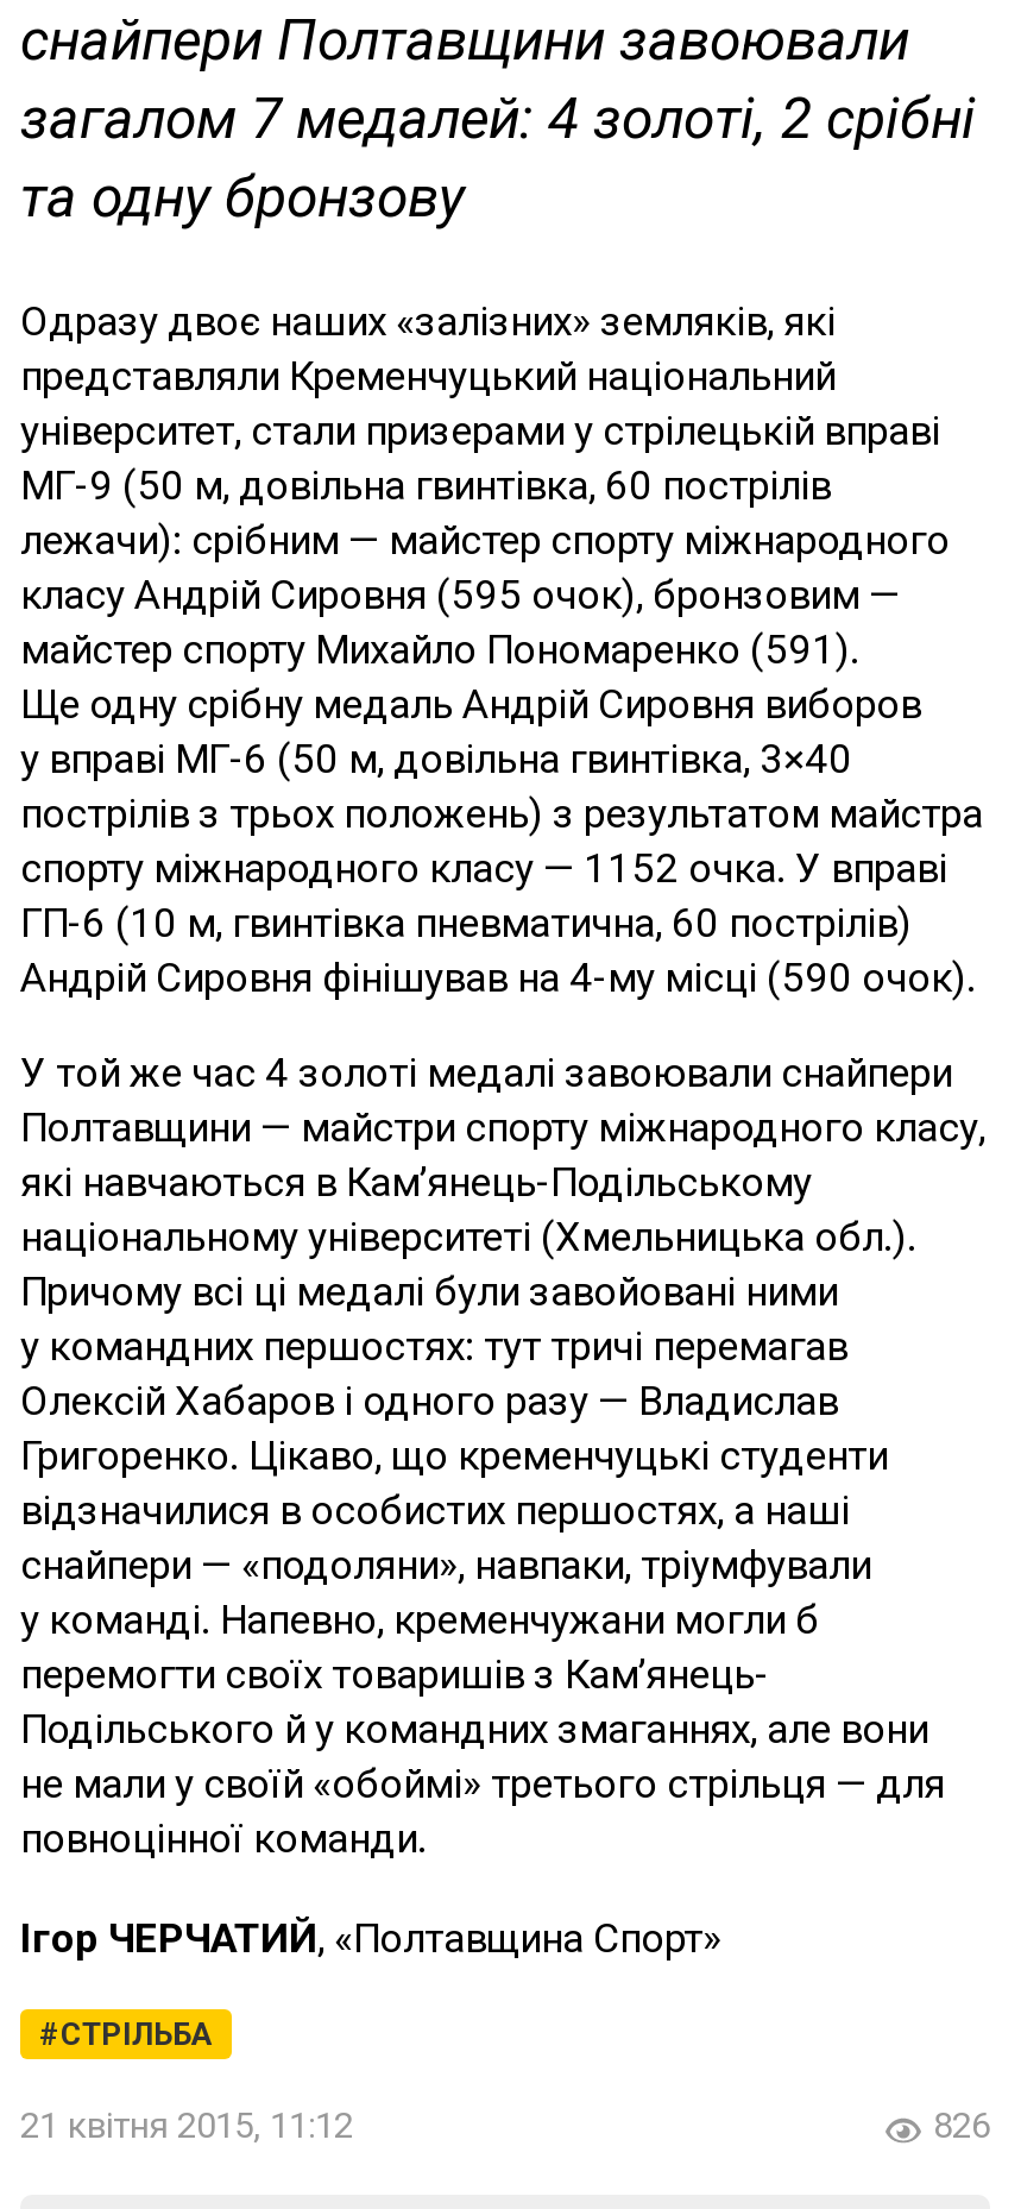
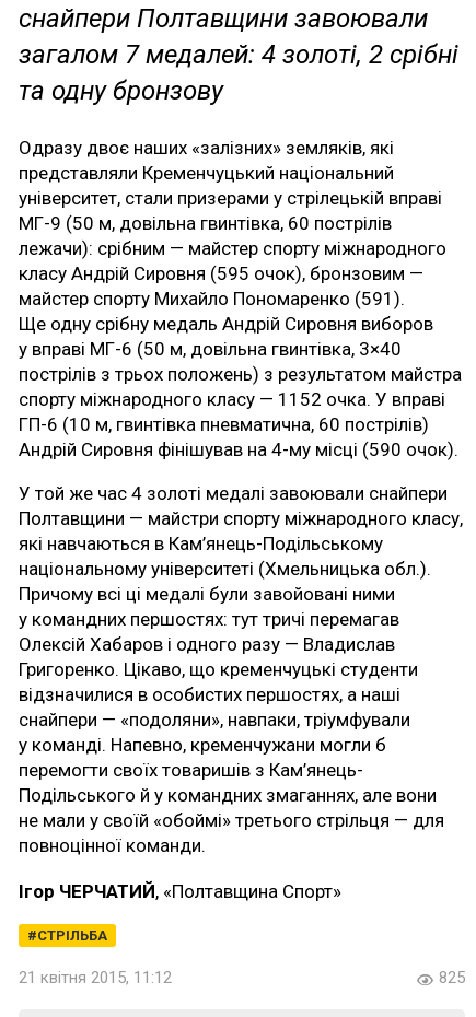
[933,2104,990,2147] 826 -> [439,968,465,987] 825

